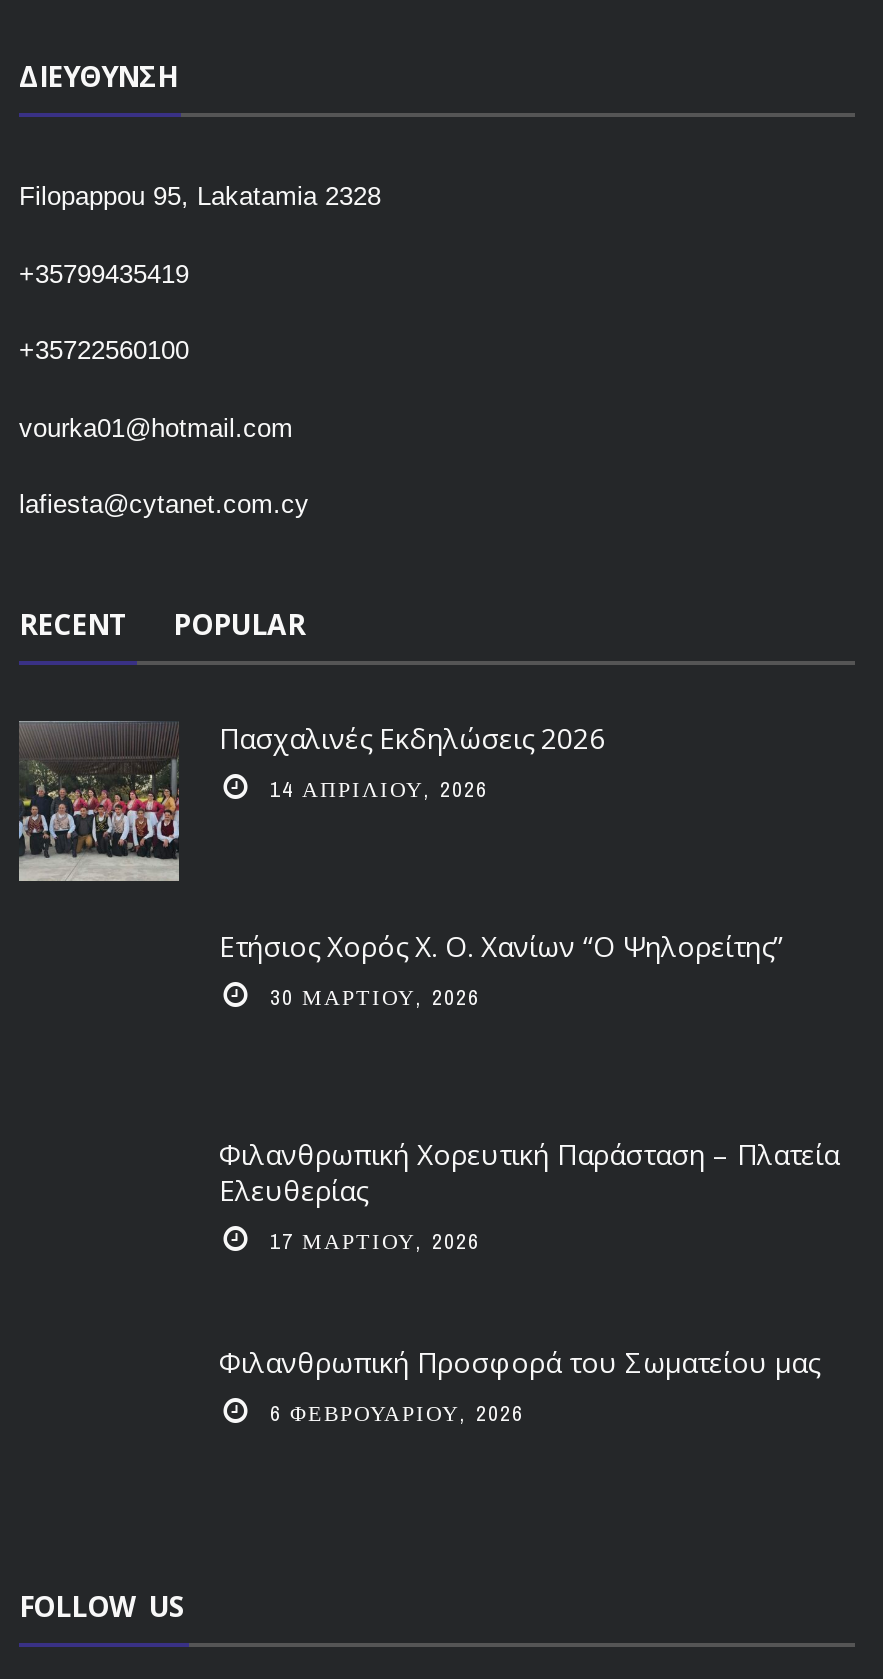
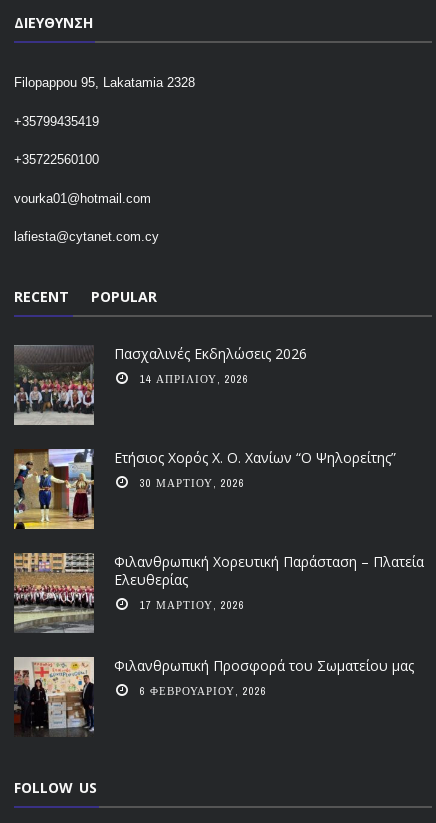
none -> [13,448,95,530] [image]
none -> [13,552,95,634] [image]
none -> [13,656,95,737] [image]

